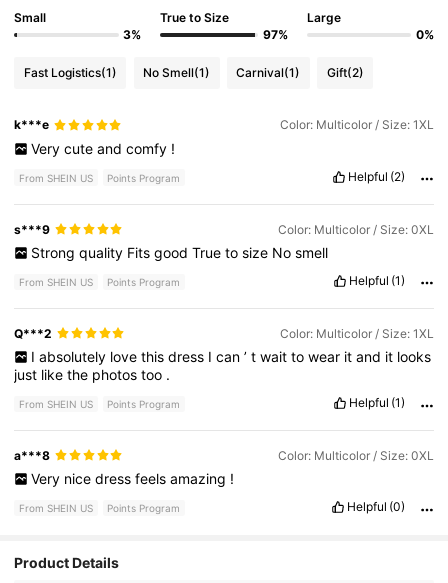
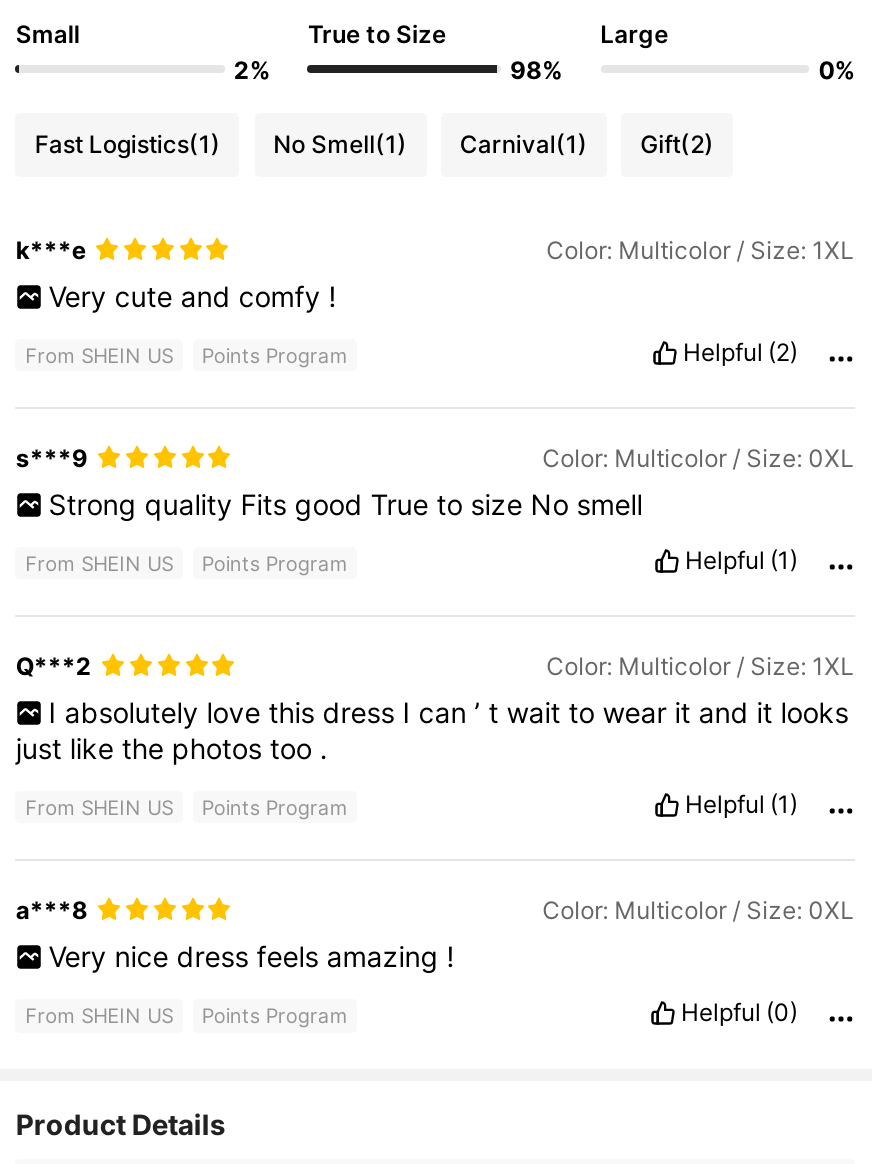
[123,27,141,42] 3% -> [234,54,270,84] 2%
[262,27,287,42] 97% -> [510,54,562,84] 98%

